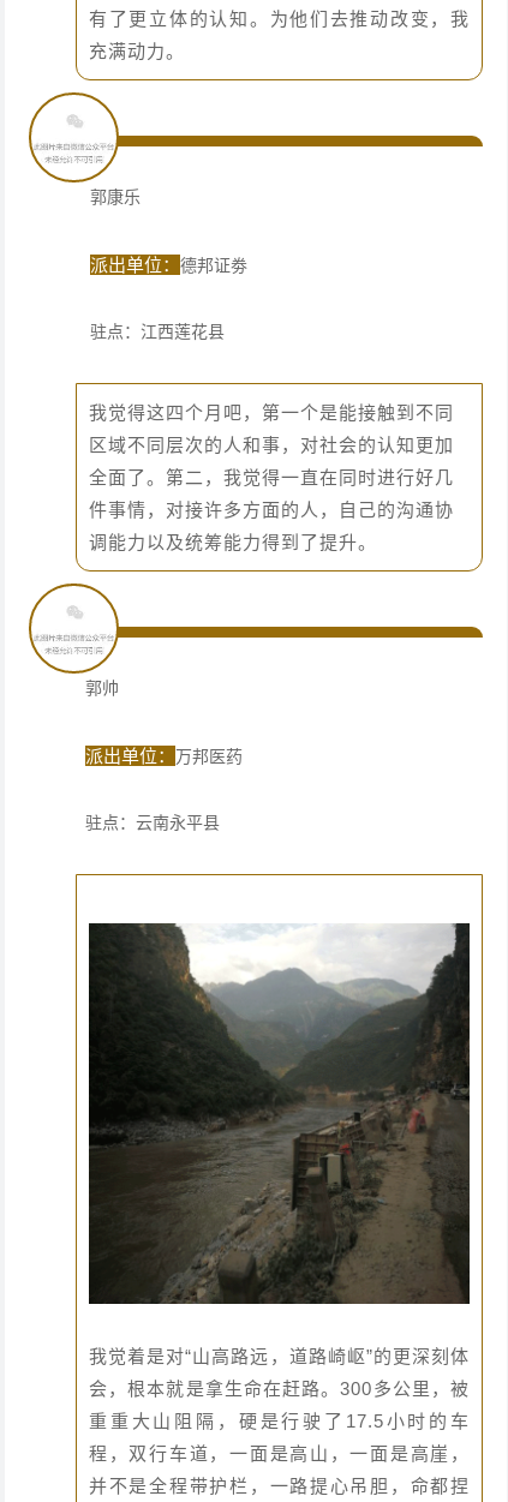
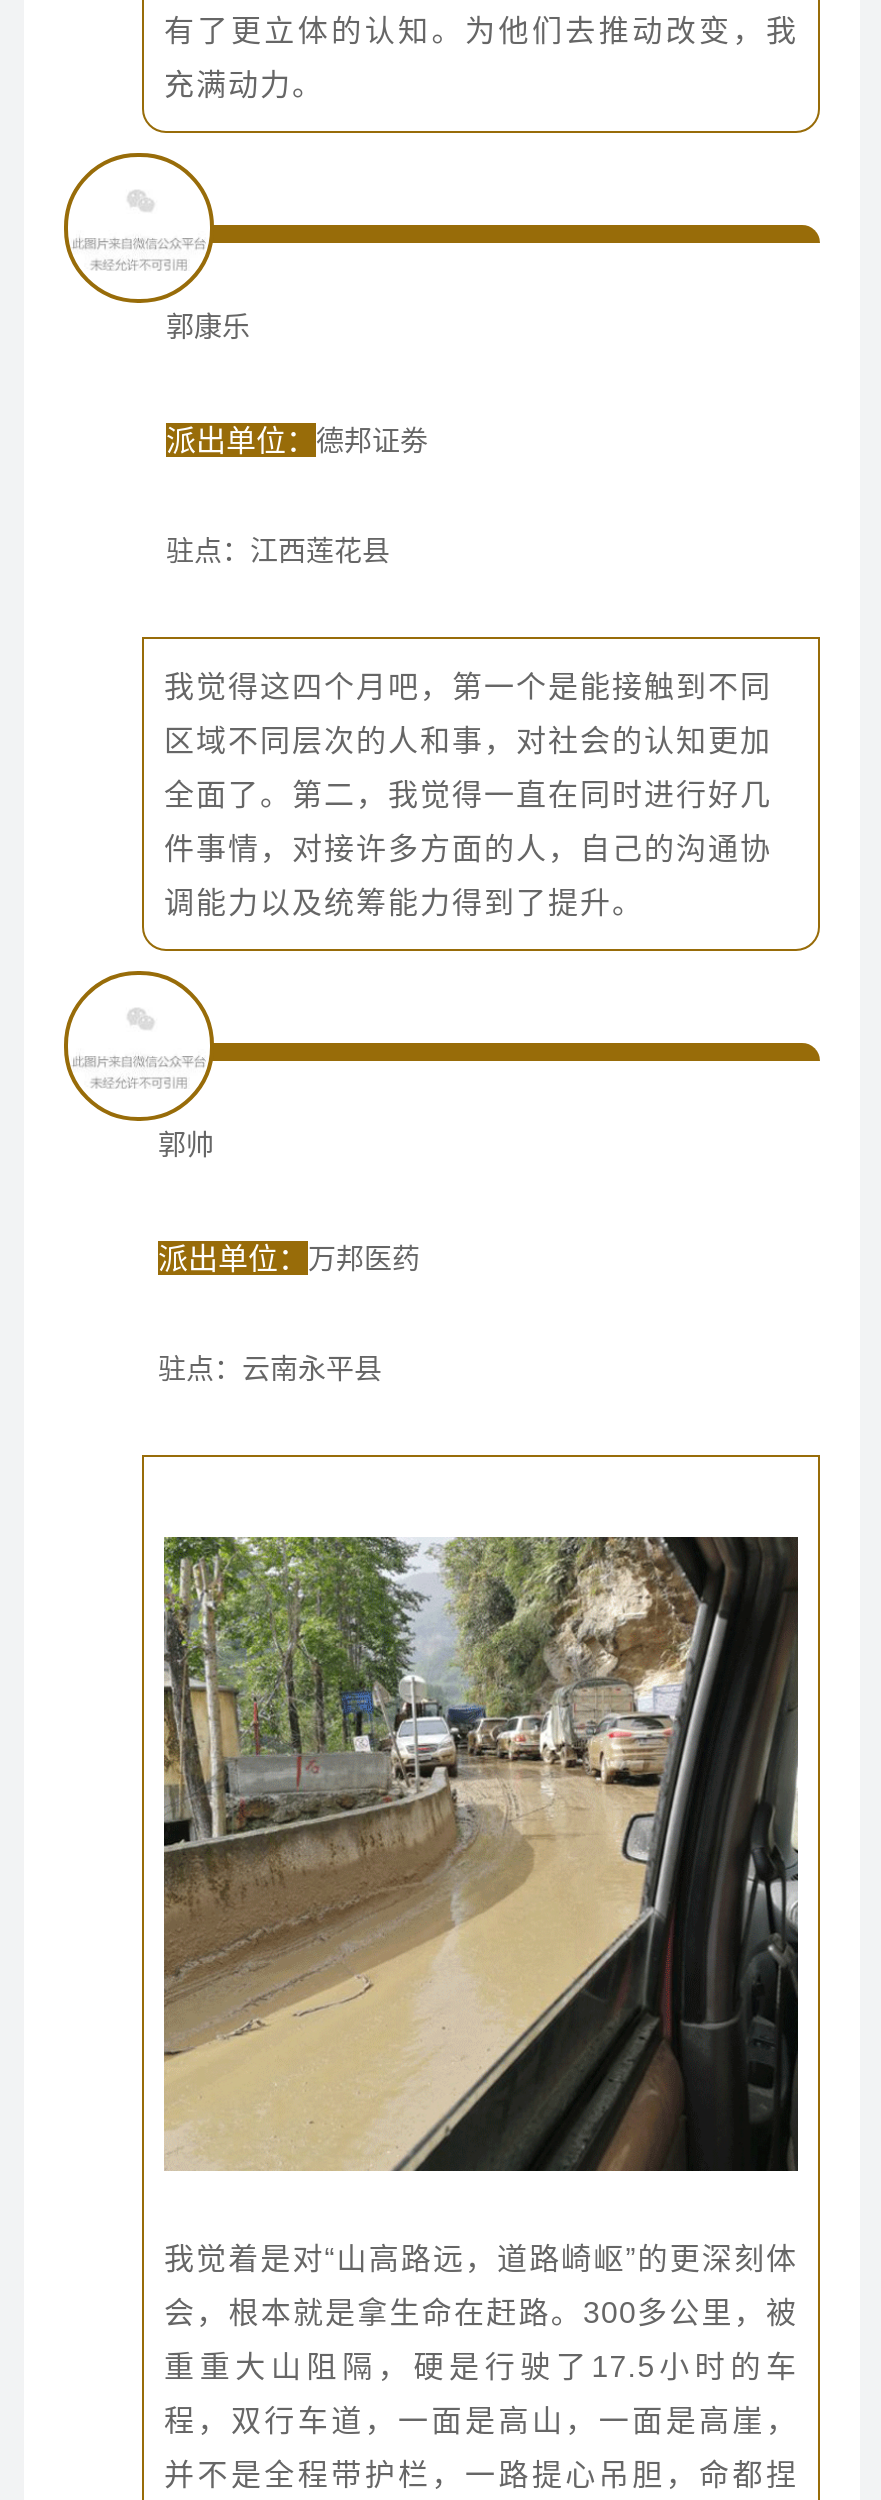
[88,922,471,1305] [image] -> [162,1535,798,2171] [image]

